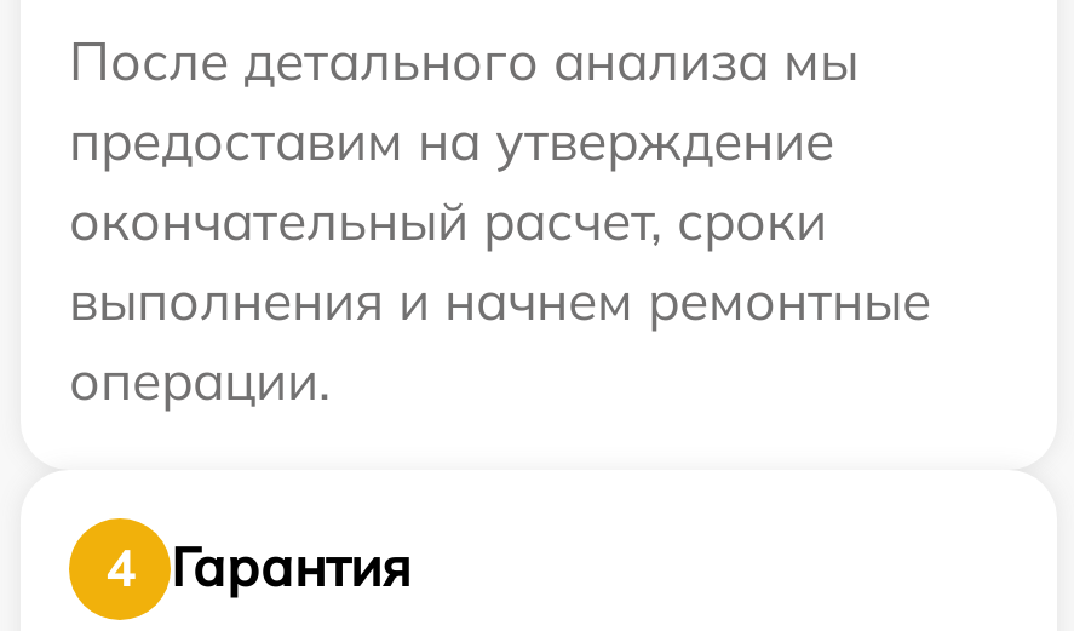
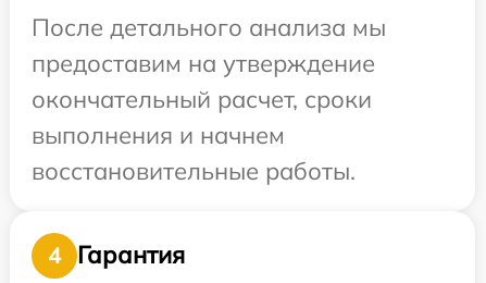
[69,266,931,414] выполнения и начнем ремонтные | операции. -> [32,120,356,186] выполнения и начнем | восстановительные работы.

